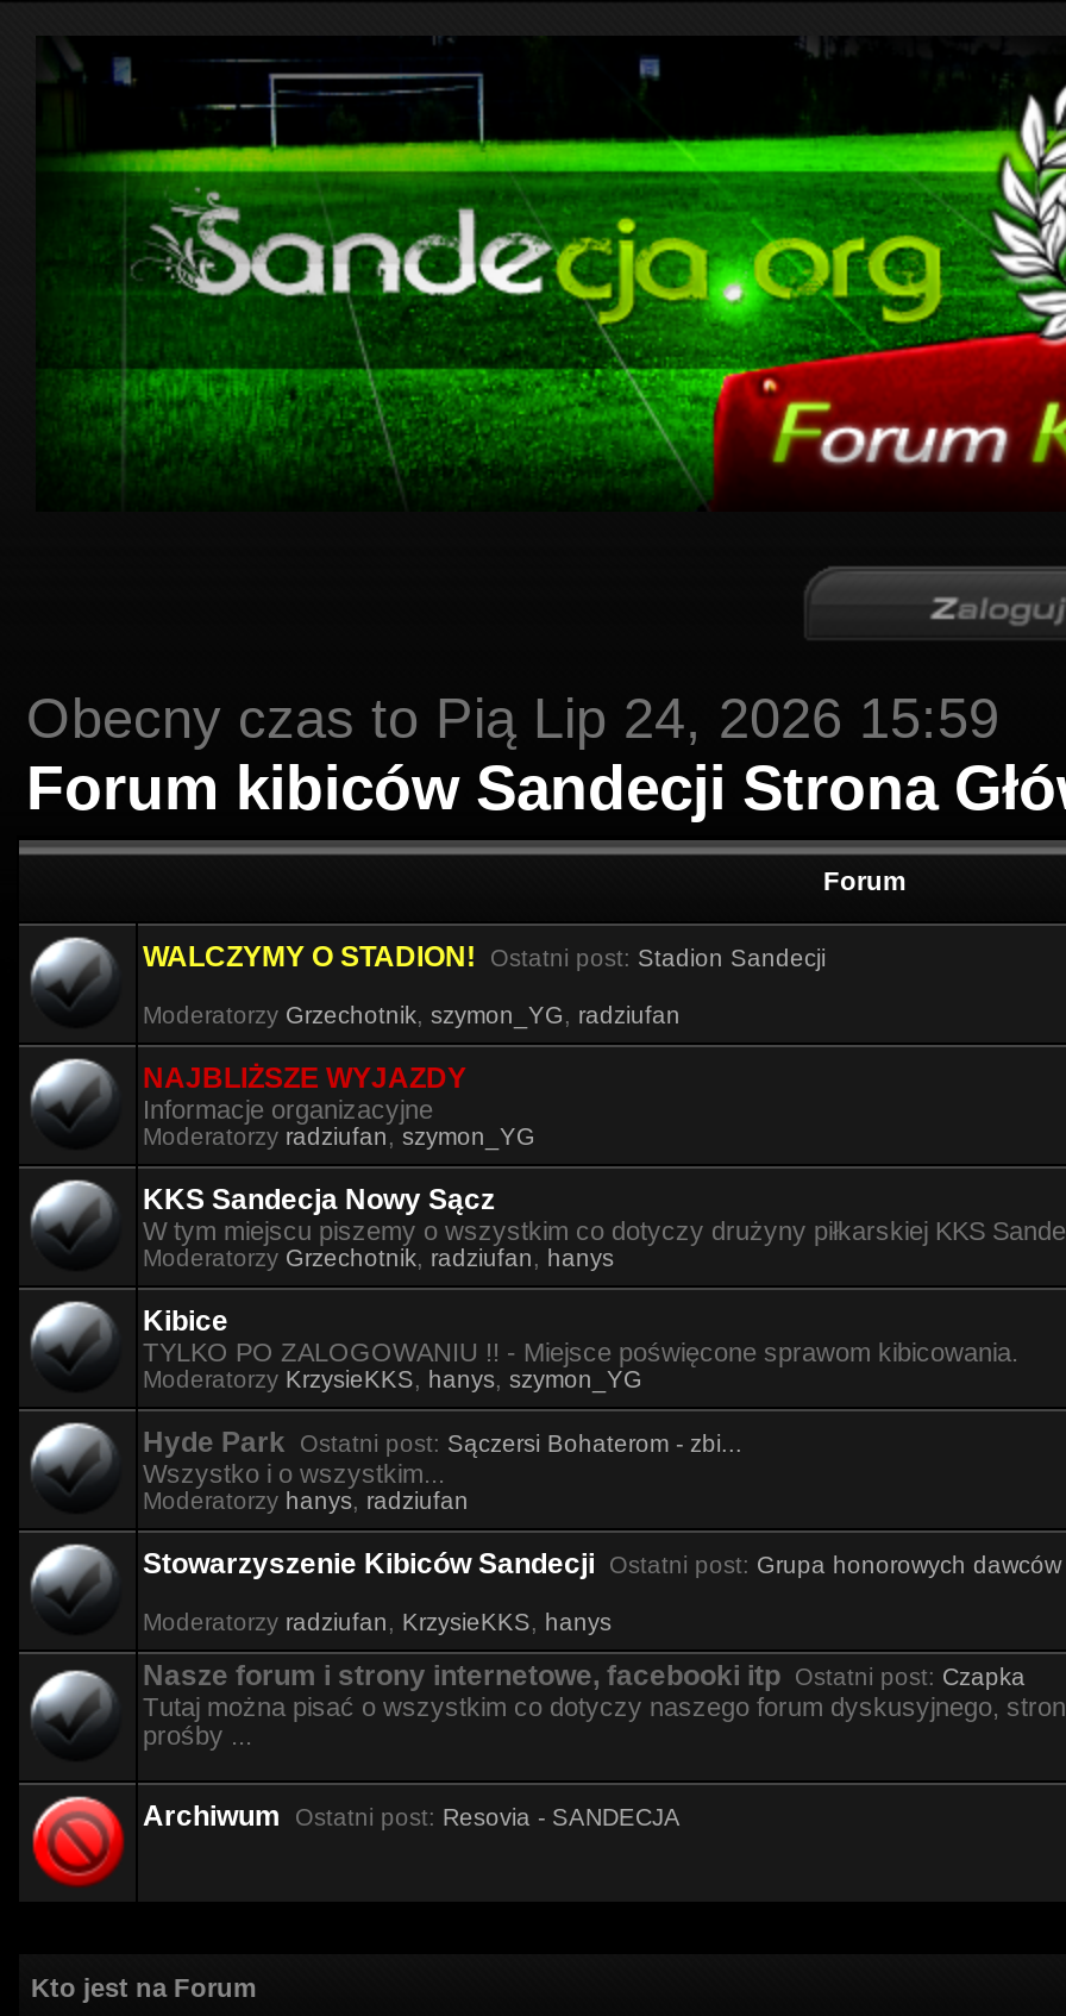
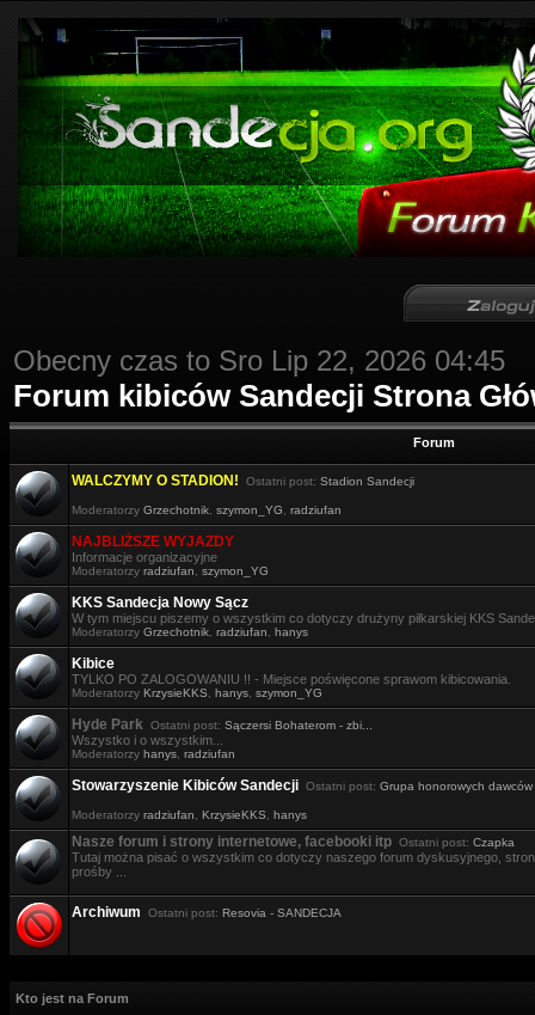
[26,688,999,750] Obecny czas to Pią Lip 24, 2026 15:59 -> [13,346,505,377] Obecny czas to Sro Lip 22, 2026 04:45

